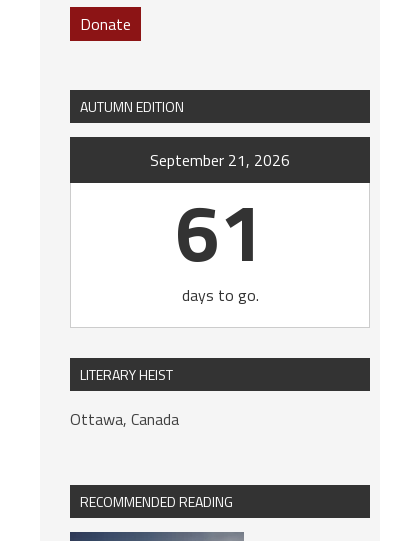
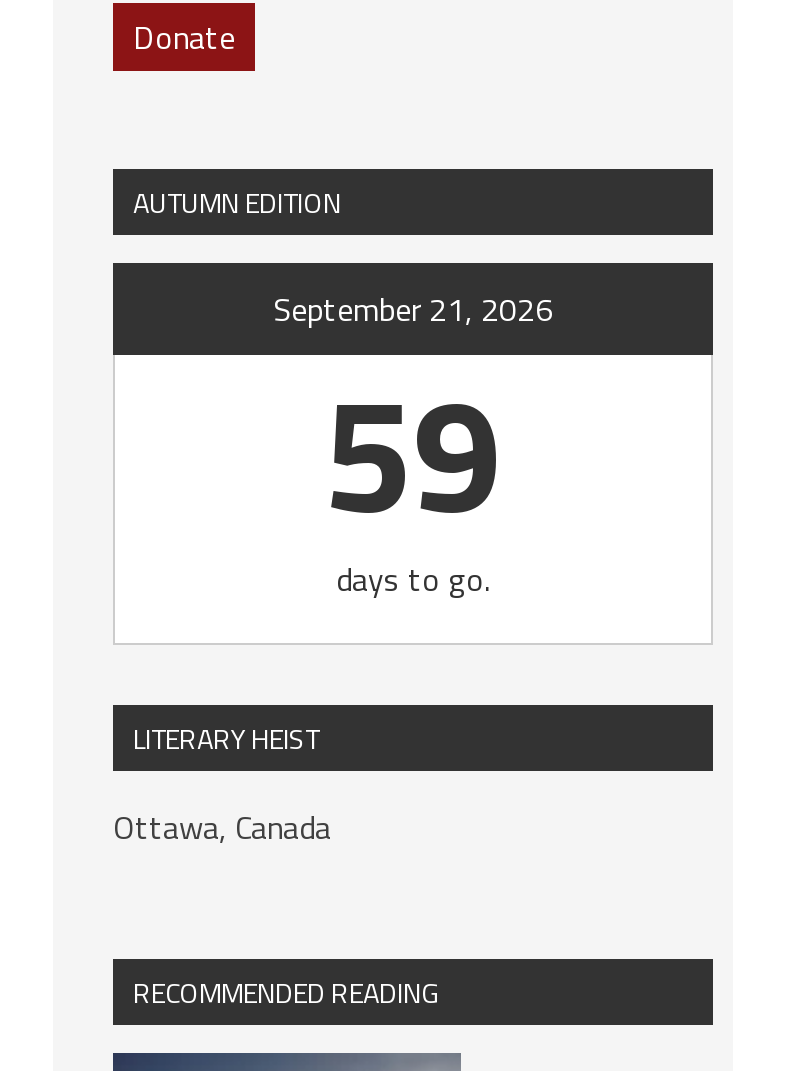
[175,170,265,292] 61 -> [323,328,503,572] 59

